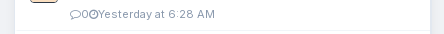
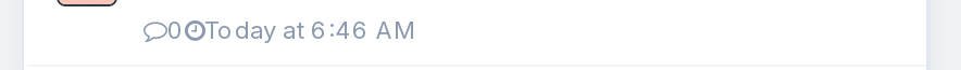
[98,7,215,21] Yesterday at 6:28 AM -> [204,15,415,45] Today at 6:46 AM

